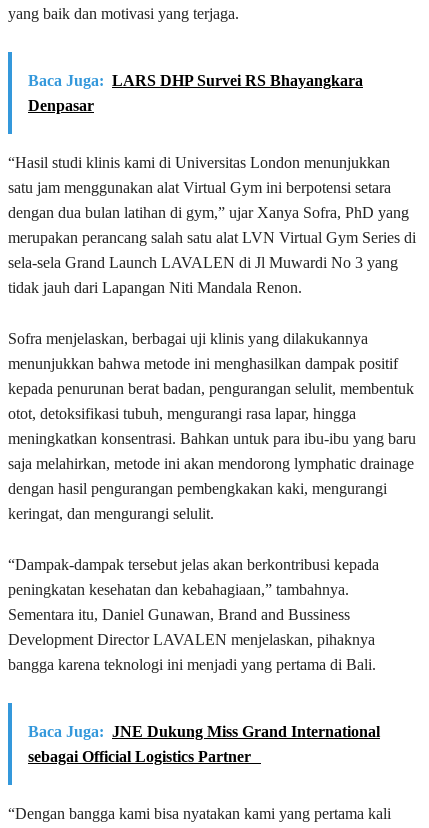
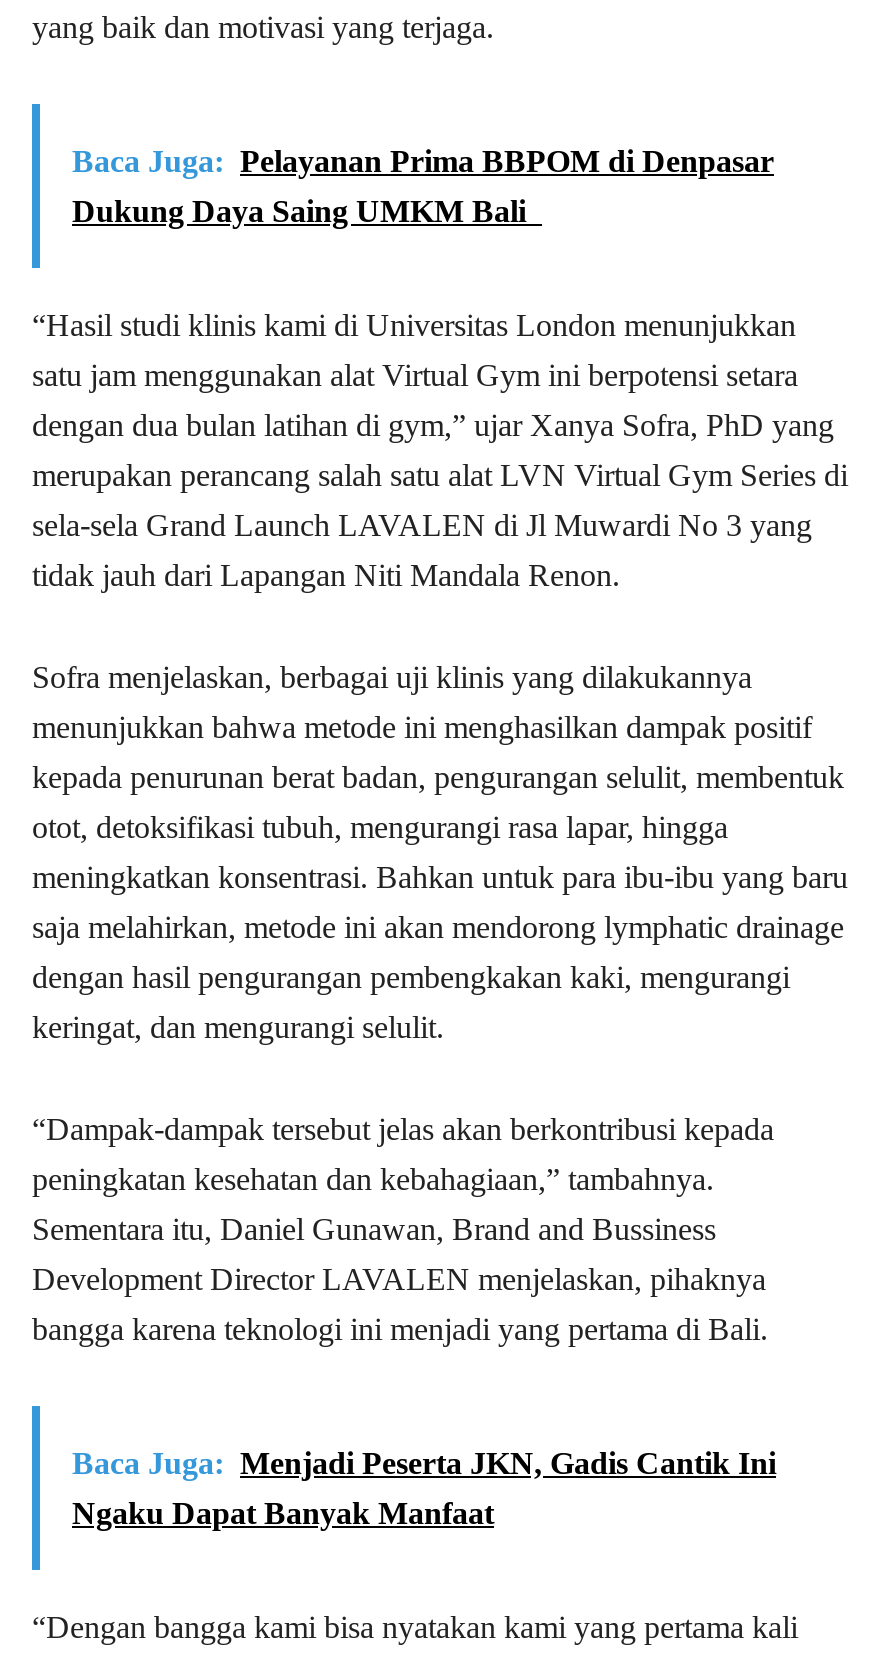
[28,72,363,89] Baca Juga: LARS DHP Survei RS Bhayangkara -> [72,144,774,178] Baca Juga: Pelayanan Prima BBPOM di Denpasar
[28,97,94,114] Denpasar -> [72,194,542,228] Dukung Daya Saing UMKM Bali
[28,723,380,740] Baca Juga: JNE Dukung Miss Grand International -> [72,1446,776,1480] Baca Juga: Menjadi Peserta JKN, Gadis Cantik Ini
[28,748,261,765] sebagai Official Logistics Partner -> [72,1496,494,1530] Ngaku Dapat Banyak Manfaat

